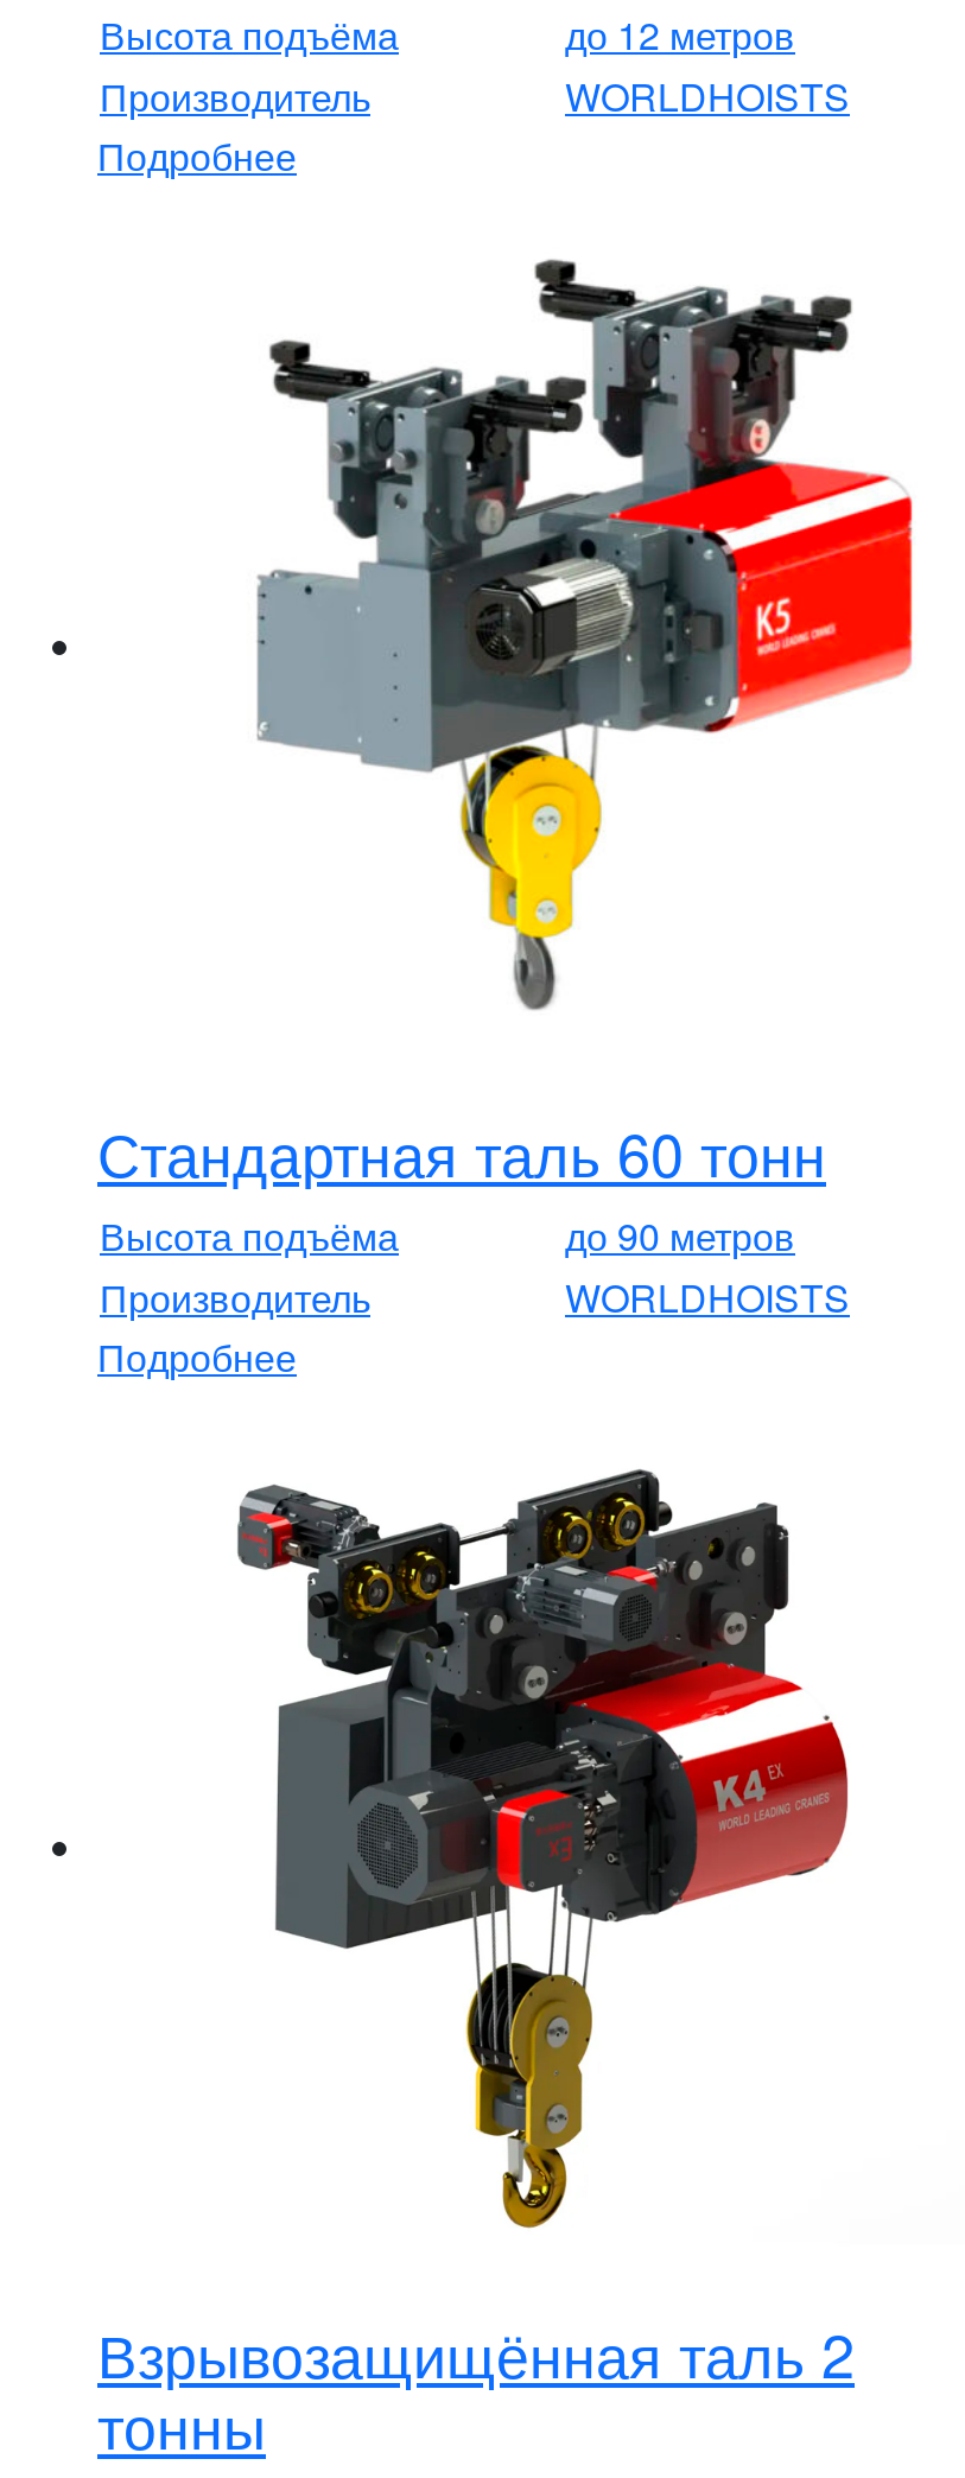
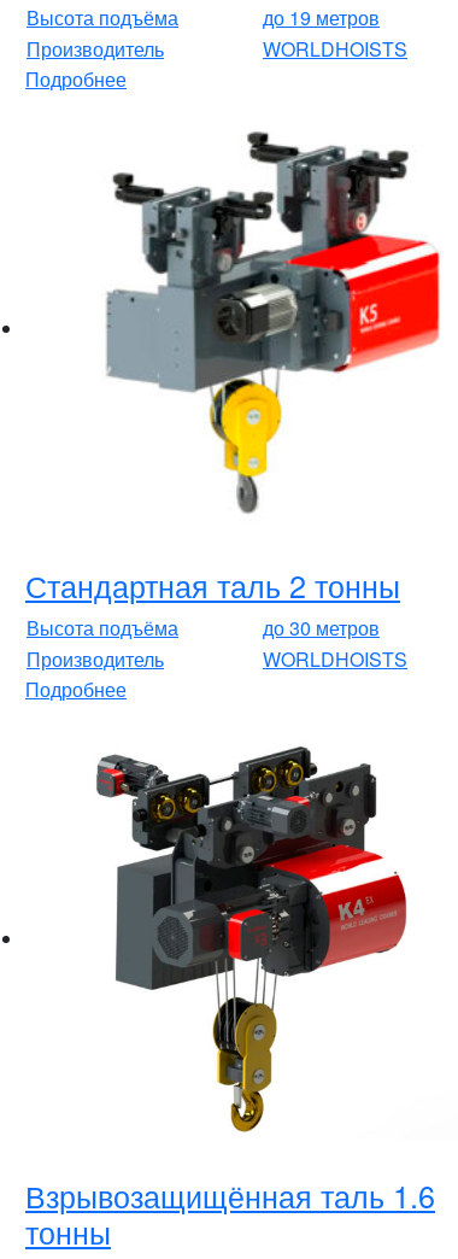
[565,8,795,63] до 12 метров -> [263,4,380,32] до 19 метров
[97,1109,826,1195] Стандартная таль 60 тонн -> [25,564,400,607] Стандартная таль 2 тонны
[565,1209,795,1264] до 90 метров -> [263,614,380,642] до 30 метров
[97,2310,855,2396] Взрывозащищённая таль 2 -> [25,1174,435,1217] Взрывозащищённая таль 1.6

